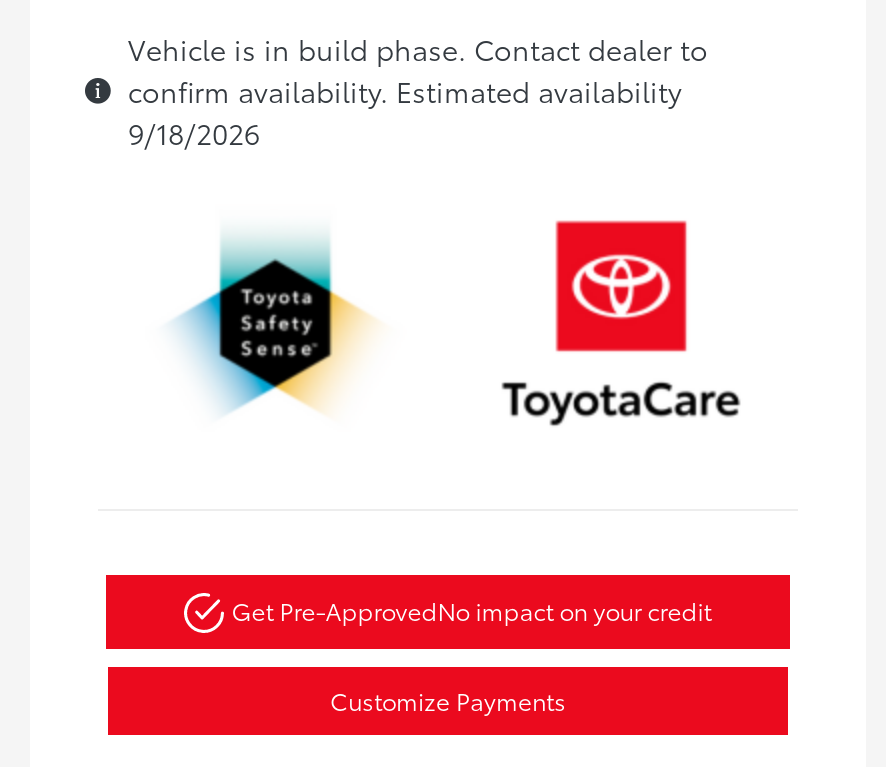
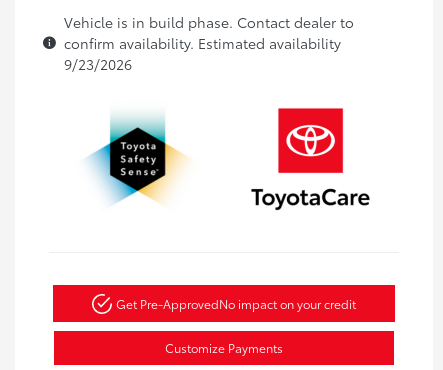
[128,113,260,153] 9/18/2026 -> [64,54,132,74] 9/23/2026

